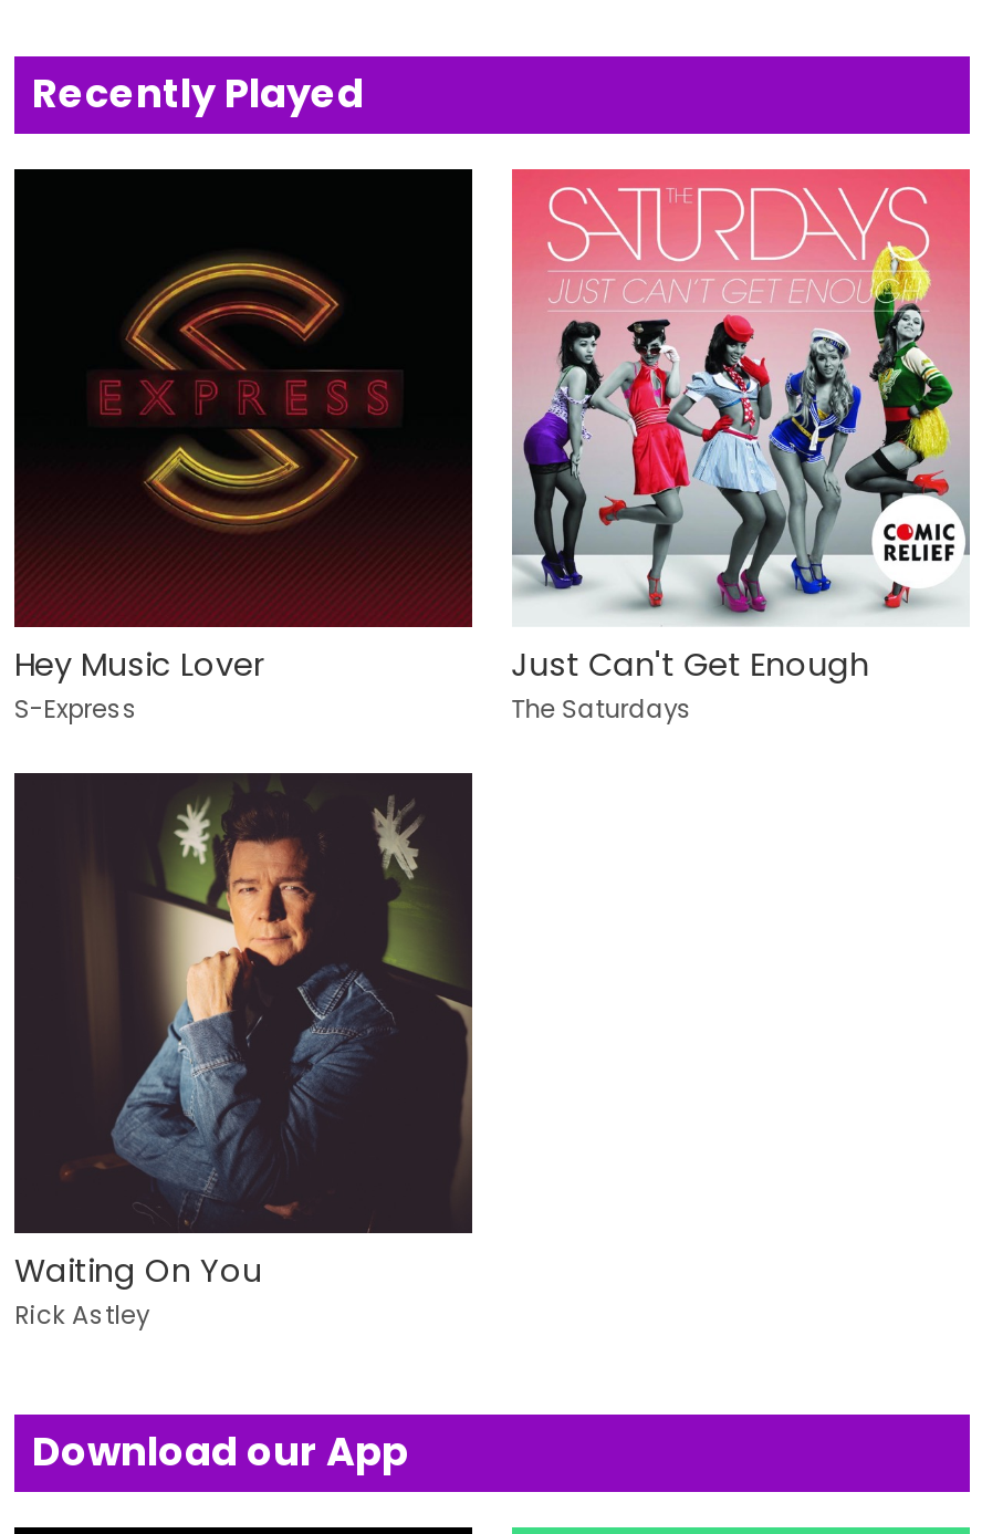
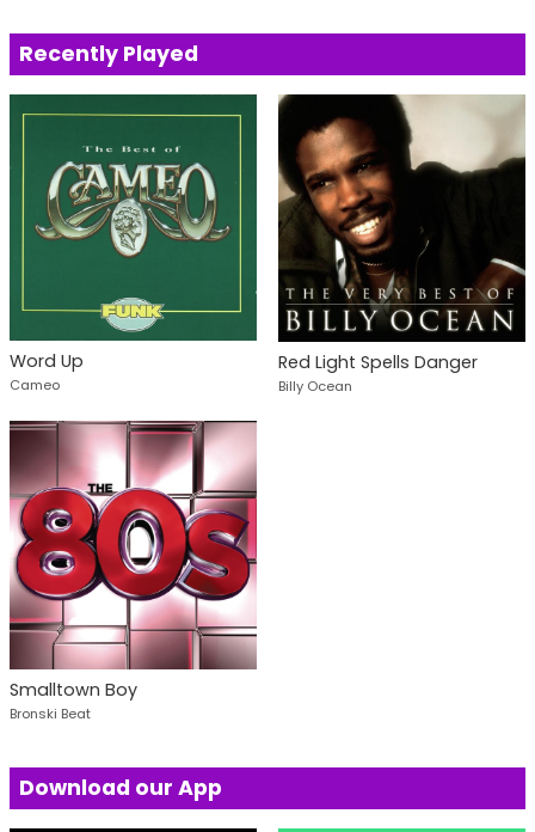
[14,169,474,728] [image] | Hey Music Lover | S-Express -> [10,94,258,394] [image] | Word Up | Cameo
[510,167,972,728] [image] | Just Can't Get Enough | The Saturdays -> [277,93,527,396] [image] | Red Light Spells Danger | Billy Ocean
[12,771,474,1332] [image] | Waiting On You | Rick Astley -> [8,421,258,723] [image] | Smalltown Boy | Bronski Beat

